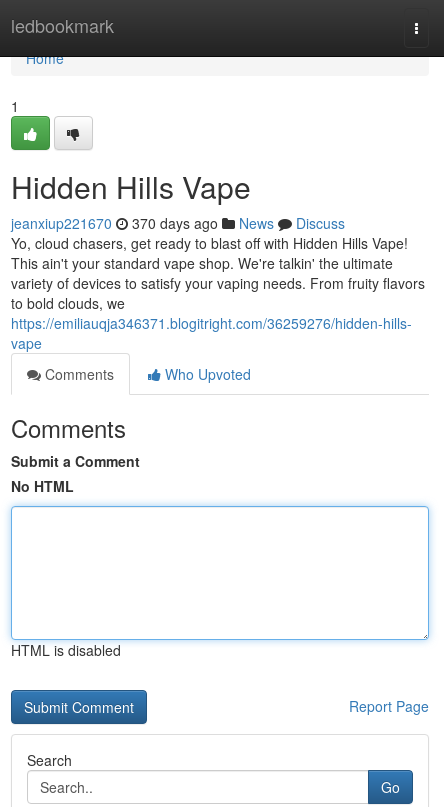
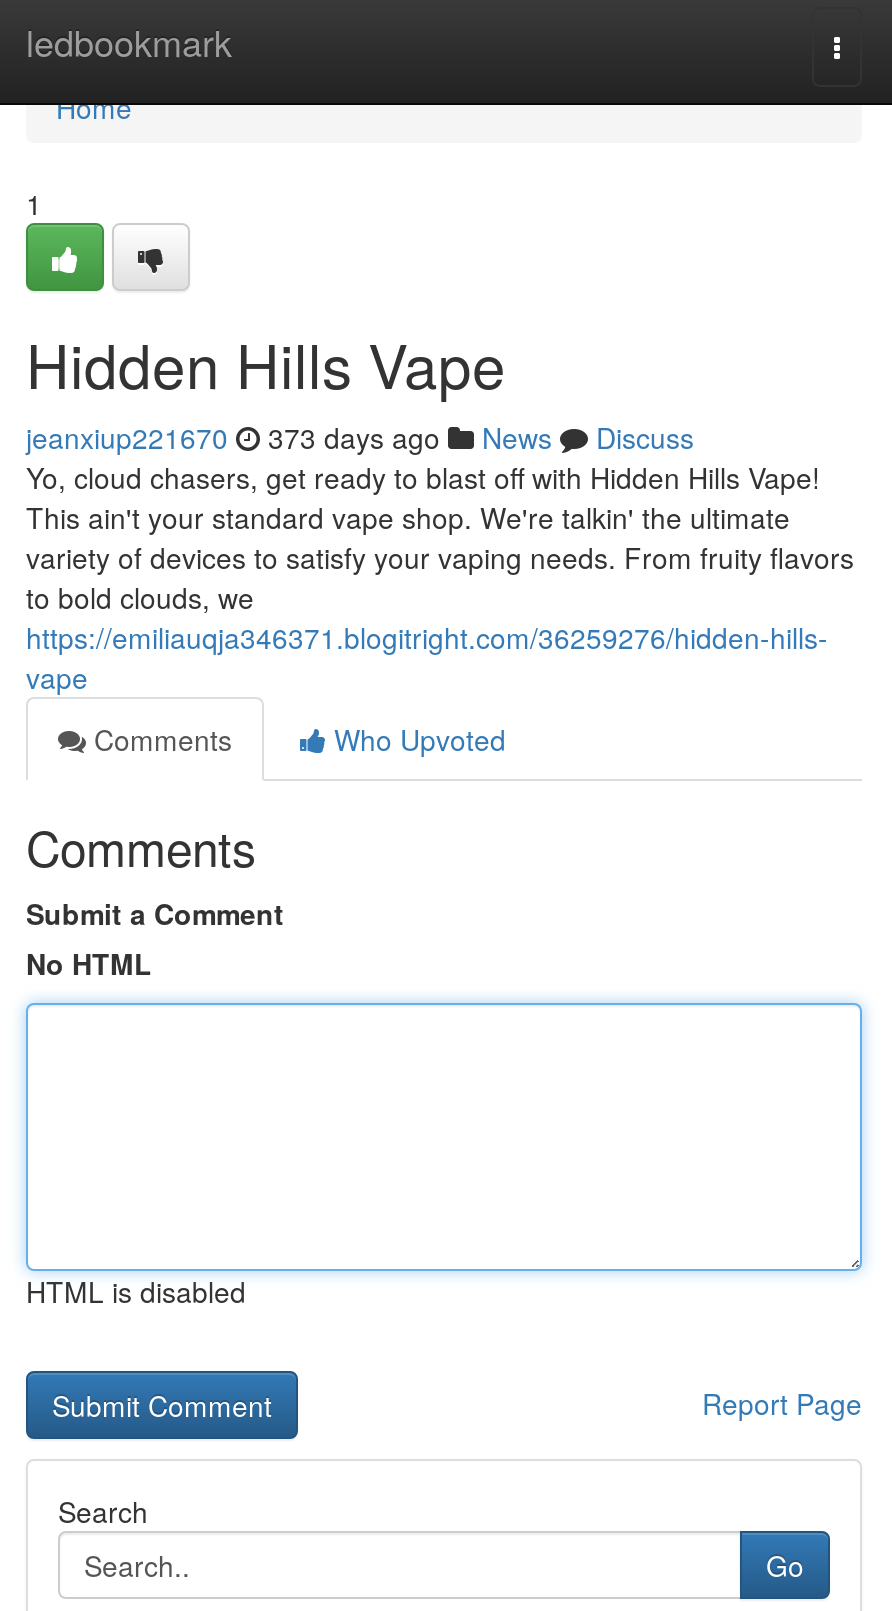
[11,213,345,233] jeanxiup221670 370 days ago News Discuss -> [26,417,694,457] jeanxiup221670 373 days ago News Discuss

